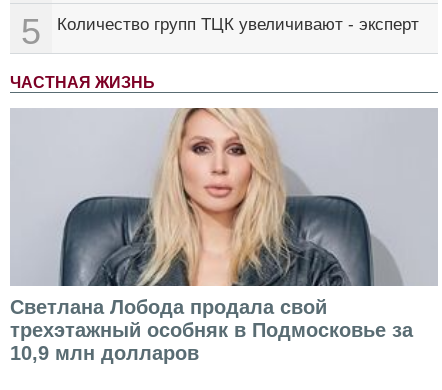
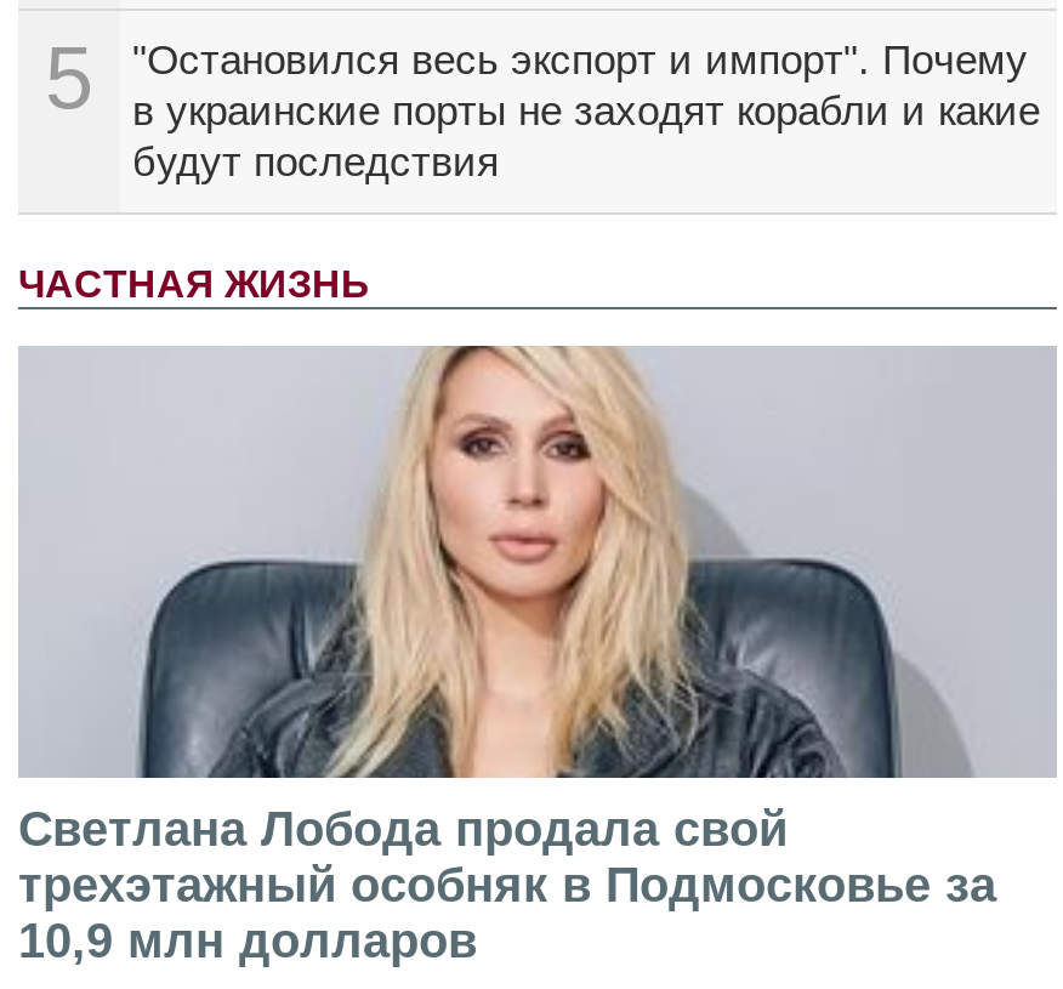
[57,15,419,34] Количество групп ТЦК увеличивают - эксперт -> [132,38,1040,186] "Остановился весь экспорт и импорт". Почему | в украинские порты не заходят корабли и какие | будут последствия

